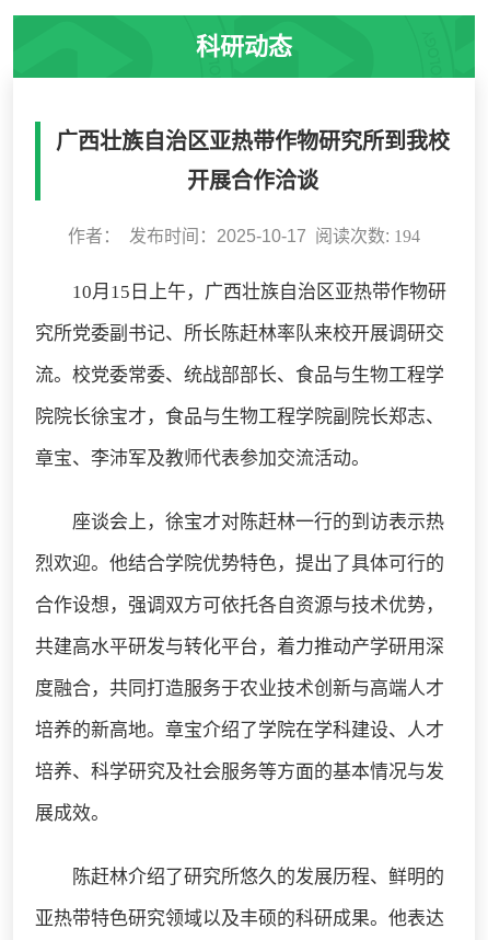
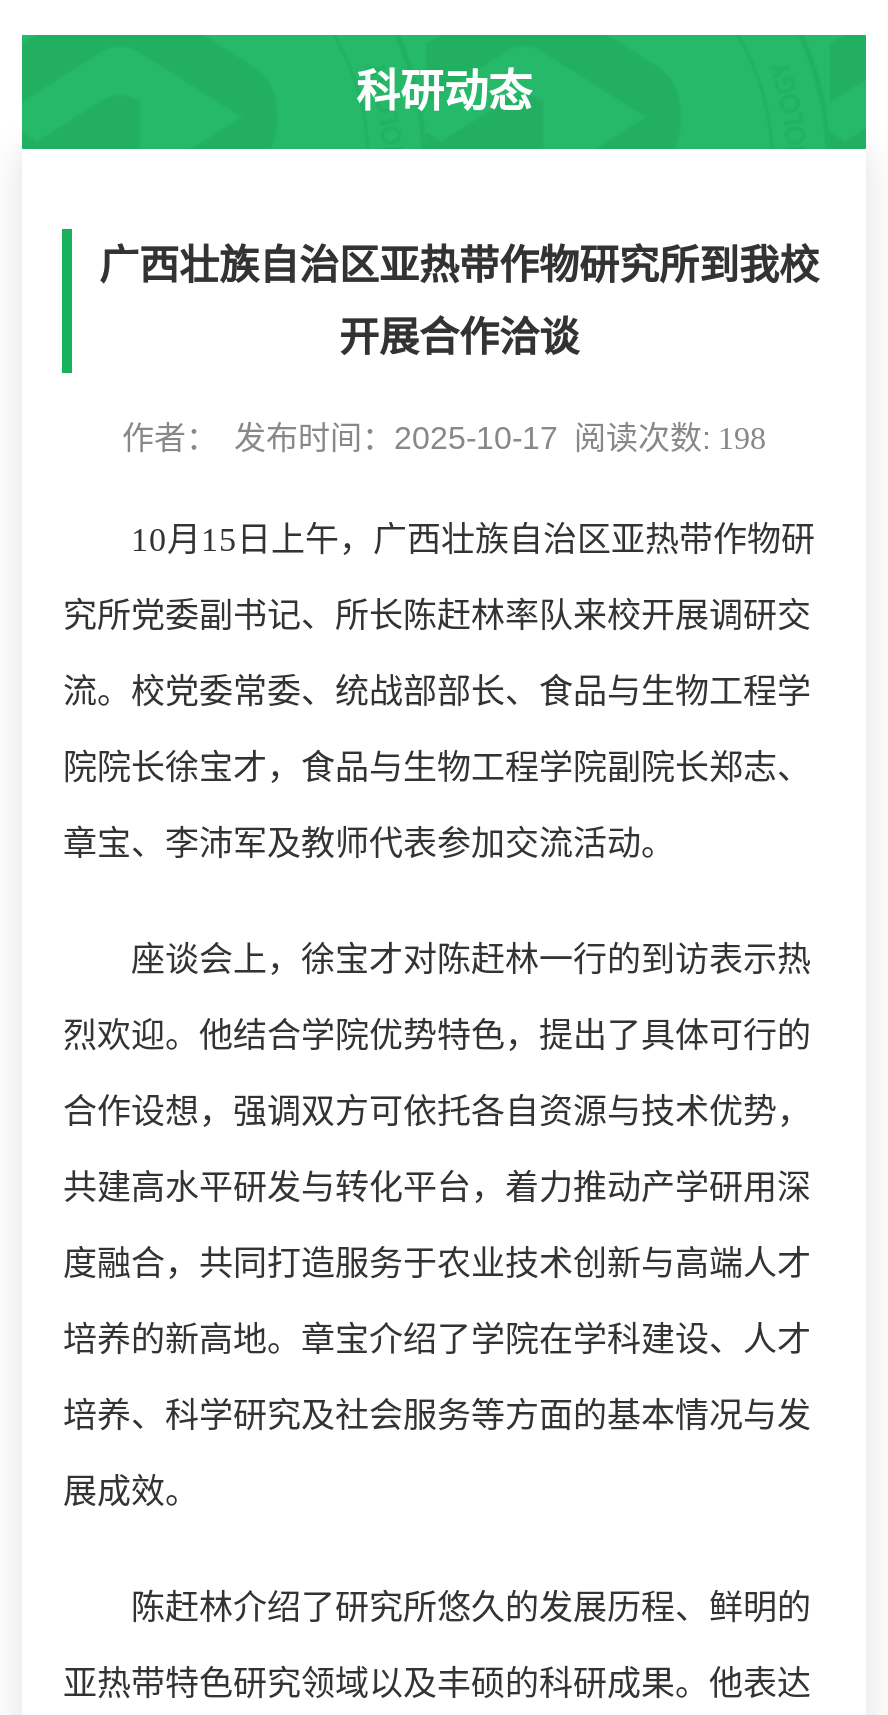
[68,227,420,245] 作者： 发布时间：2025-10-17 阅读次数: 194 -> [122,421,766,455] 作者： 发布时间：2025-10-17 阅读次数: 198

